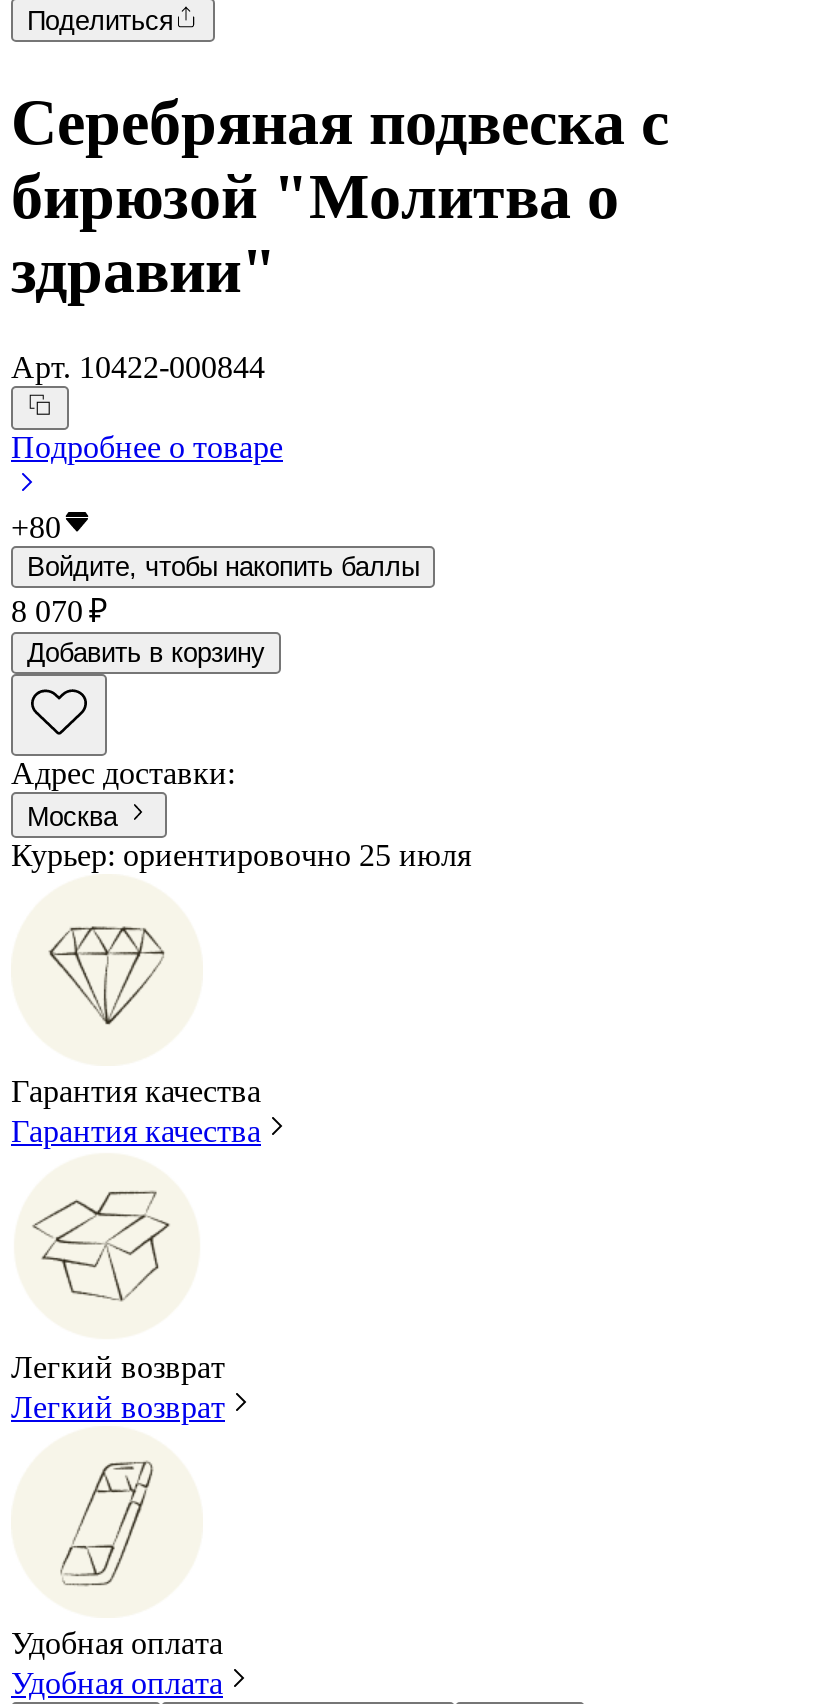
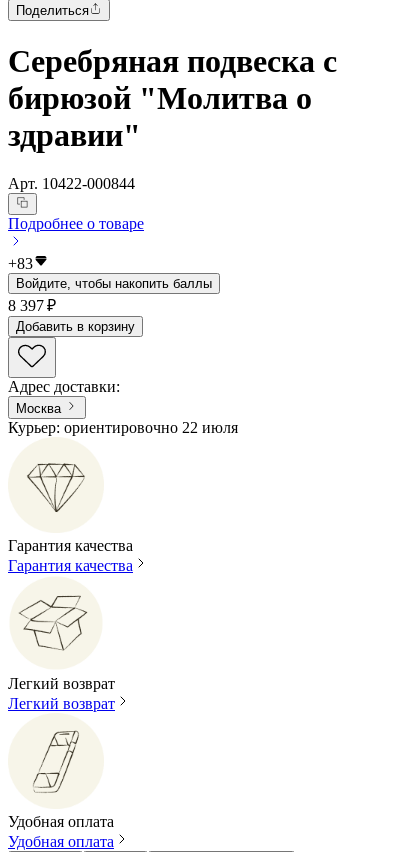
[11,511,61,545] +80 -> [8,255,33,272] +83
[11,595,107,629] 8 070 ₽ -> [8,297,56,314] 8 397 ₽
[11,838,471,872] Курьер: ориентировочно 25 июля -> [8,419,238,436] Курьер: ориентировочно 22 июля

